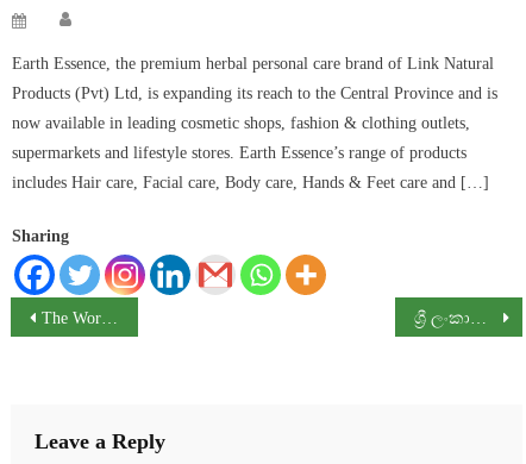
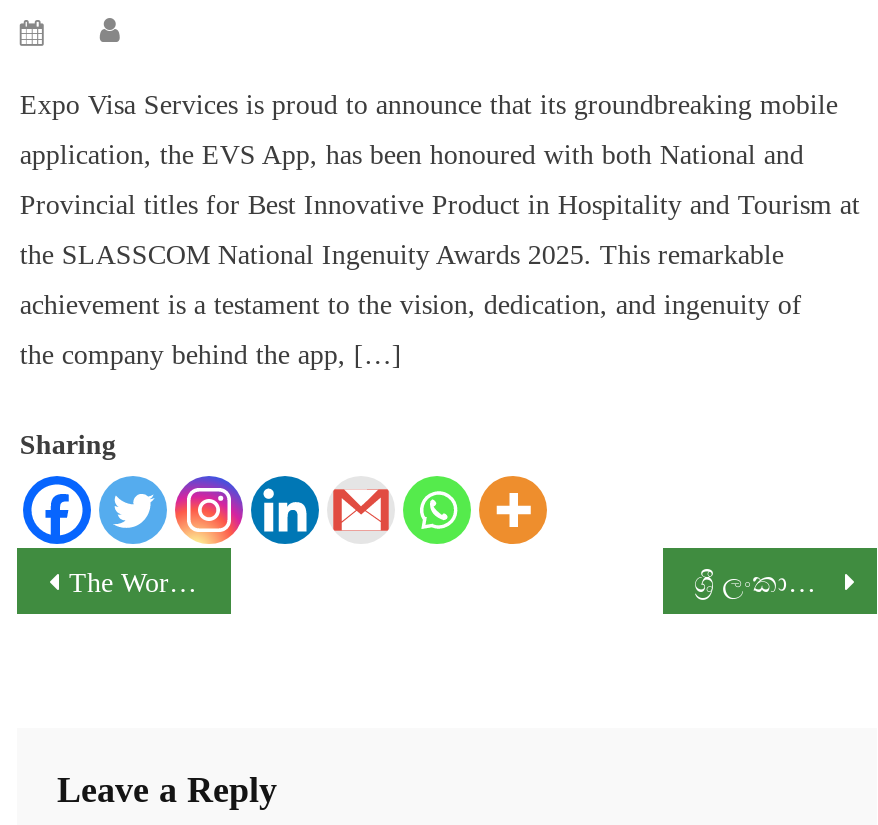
[12,54,498,191] Earth Essence, the premium herbal personal care brand of Link Natural | Products (Pvt) Ltd, is expanding its reach to the Central Province and is | now available in leading cosmetic shops, fashion & clothing outlets, | supermarkets and lifestyle stores. Earth Essence’s range of products | includes Hair care, Facial care, Body care, Hands & Feet care and […] -> [20,91,860,371] Expo Visa Services is proud to announce that its groundbreaking mobile | application, the EVS App, has been honoured with both National and | Provincial titles for Best Innovative Product in Hospitality and Tourism at | the SLASSCOM National Ingenuity Awards 2025. This remarkable | achievement is a testament to the vision, dedication, and ingenuity of | the company behind the app, […]

